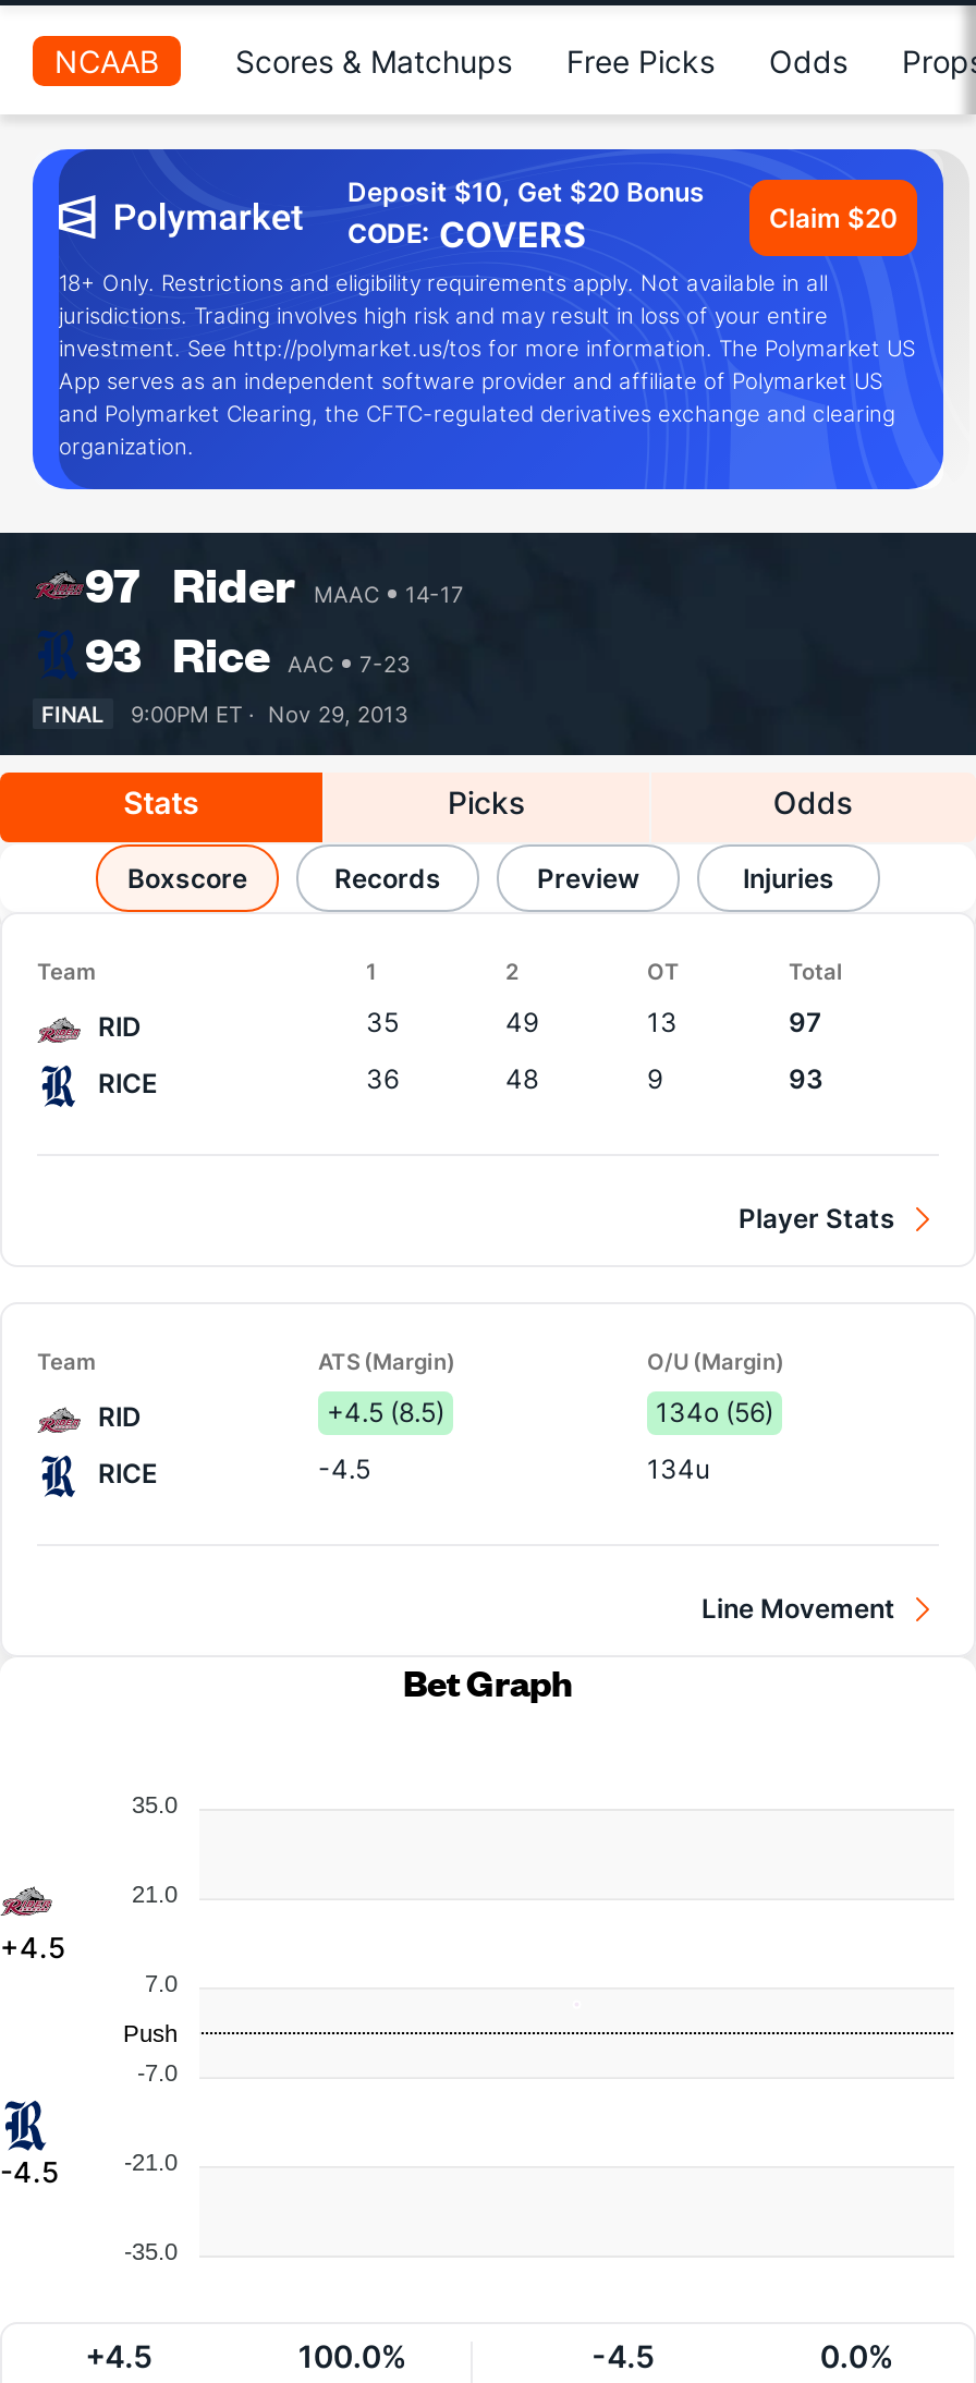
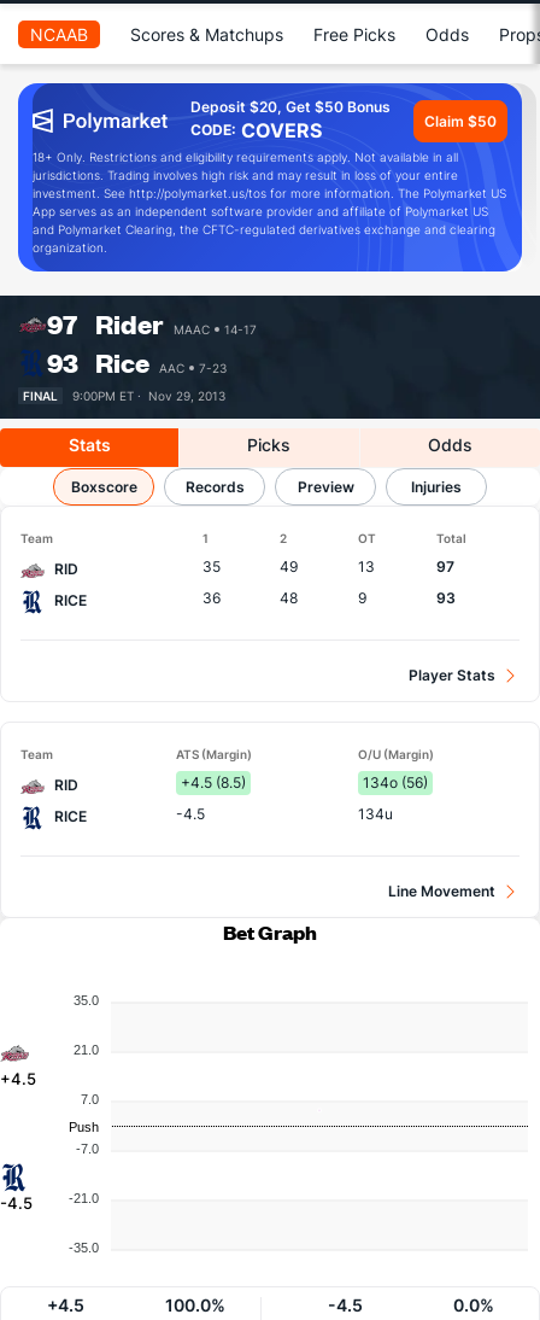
[347,175,705,208] Deposit $10, Get $20 Bonus -> [190,98,391,116] Deposit $20, Get $50 Bonus
[769,200,898,233] Claim $20 -> [424,112,497,130] Claim $50

